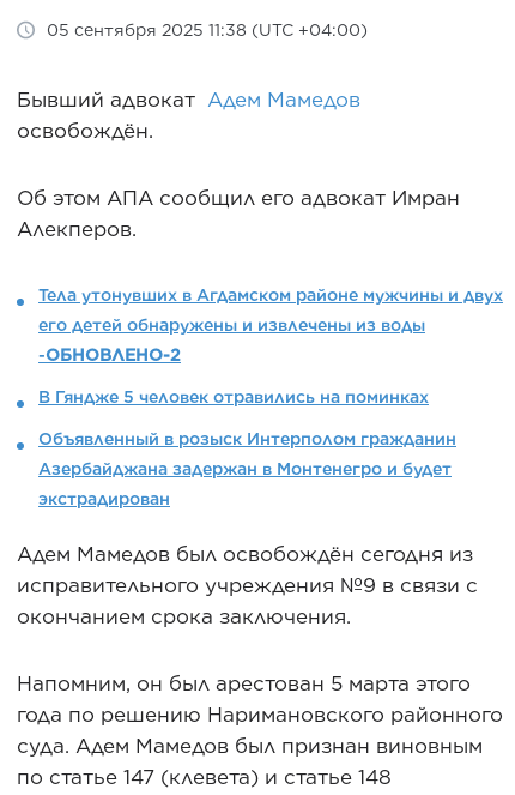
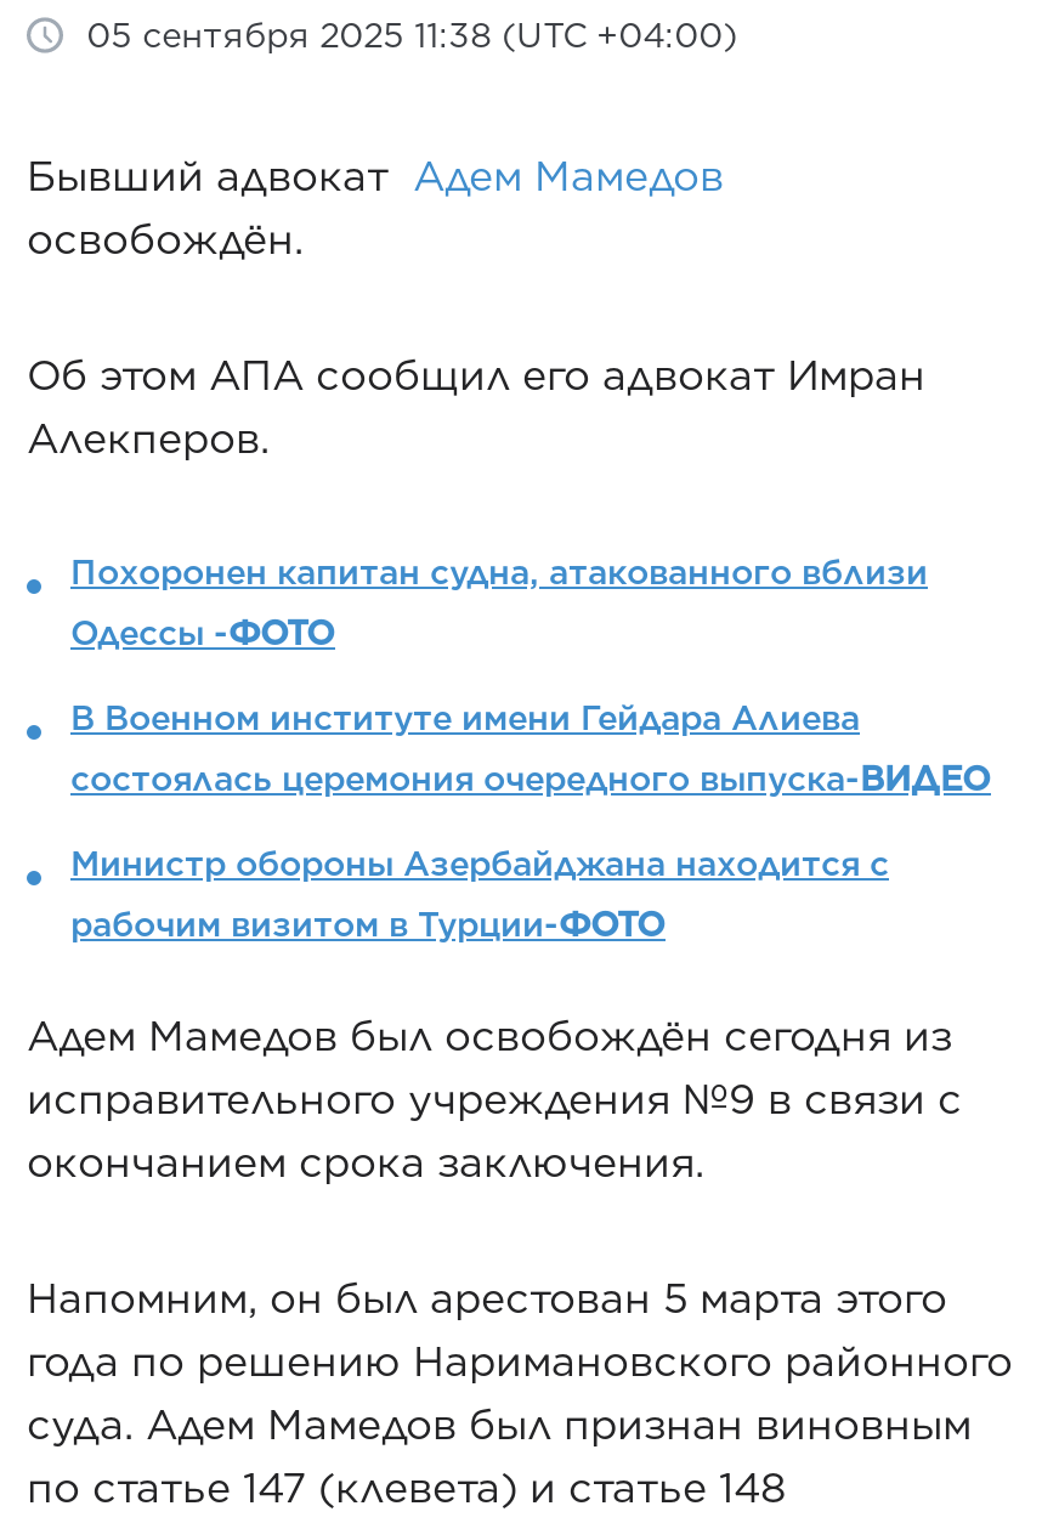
[38,286,503,509] Тела утонувших в Агдамском районе мужчины и двух | его детей обнаружены и извлечены из воды | -ОБНОВЛЕНО-2 | В Гяндже 5 человек отравились на поминках | Объявленный в розыск Интерполом гражданин | Азербайджана задержан в Монтенегро и будет | экстрадирован -> [70,553,991,944] Похоронен капитан судна, атакованного вблизи | Одессы -ФОТО | В Военном институте имени Гейдара Алиева | состоялась церемония очередного выпуска-ВИДЕО | Министр обороны Азербайджана находится с | рабочим визитом в Турции-ФОТО

